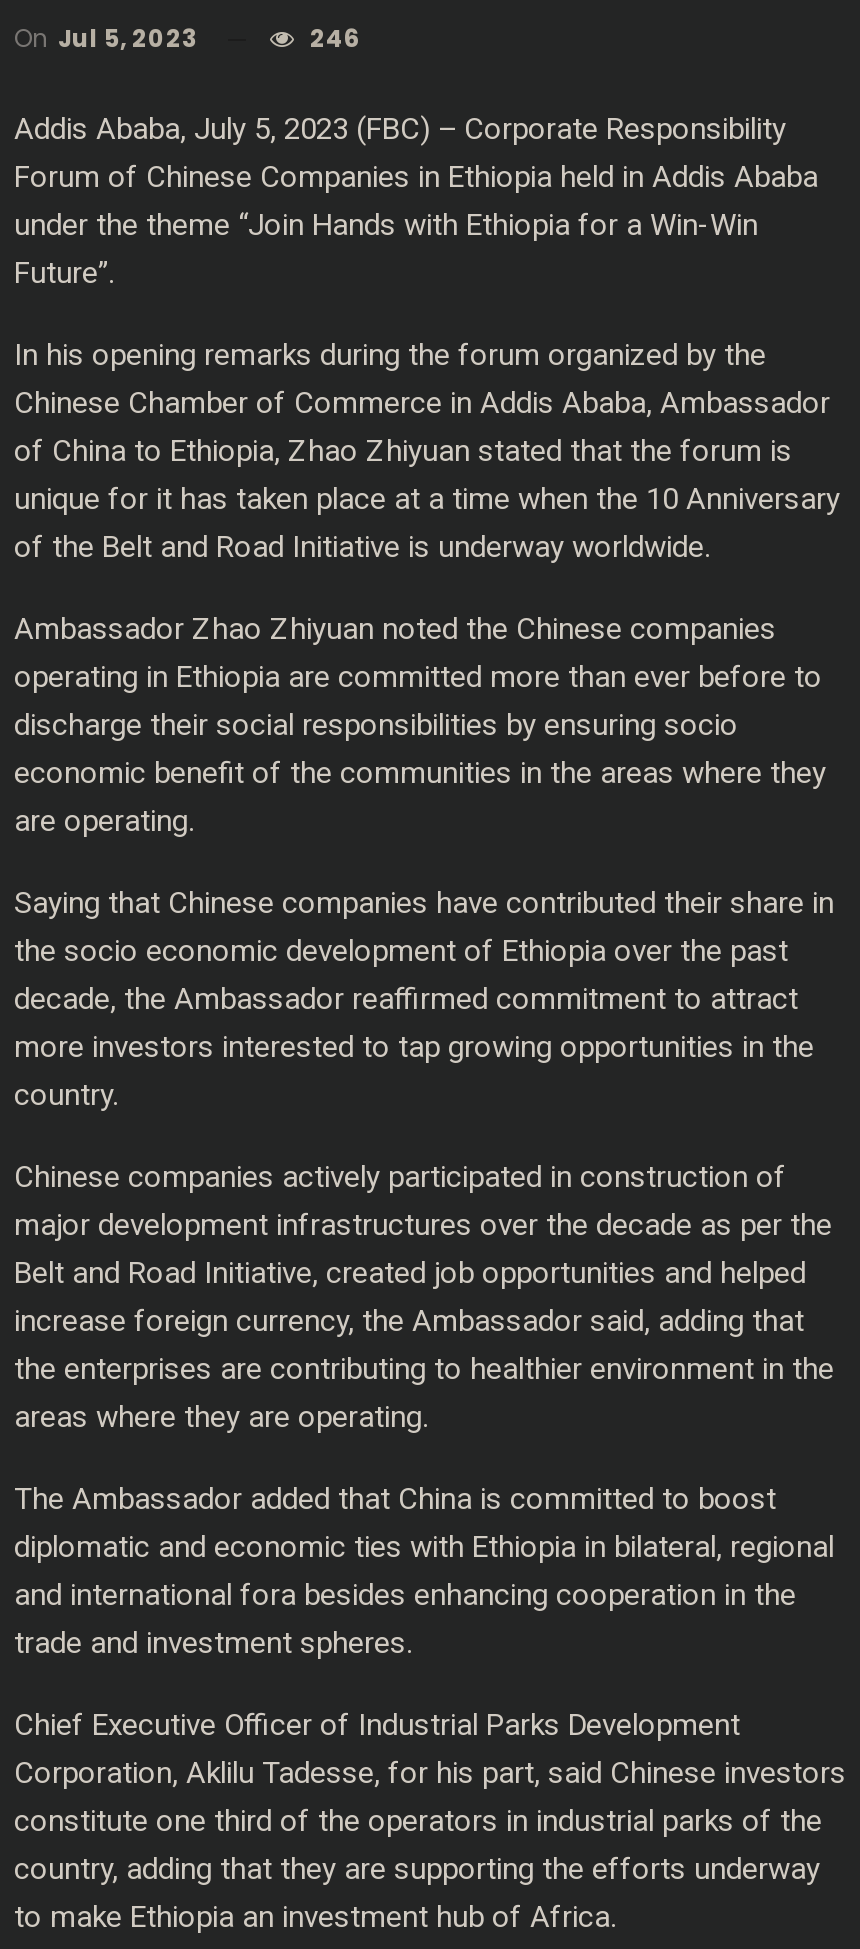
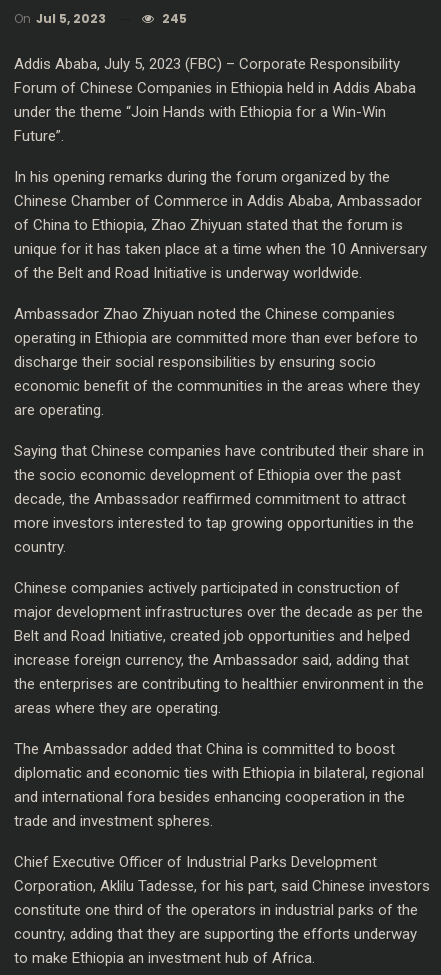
[310,20,360,54] 246 -> [162,10,187,27] 245

